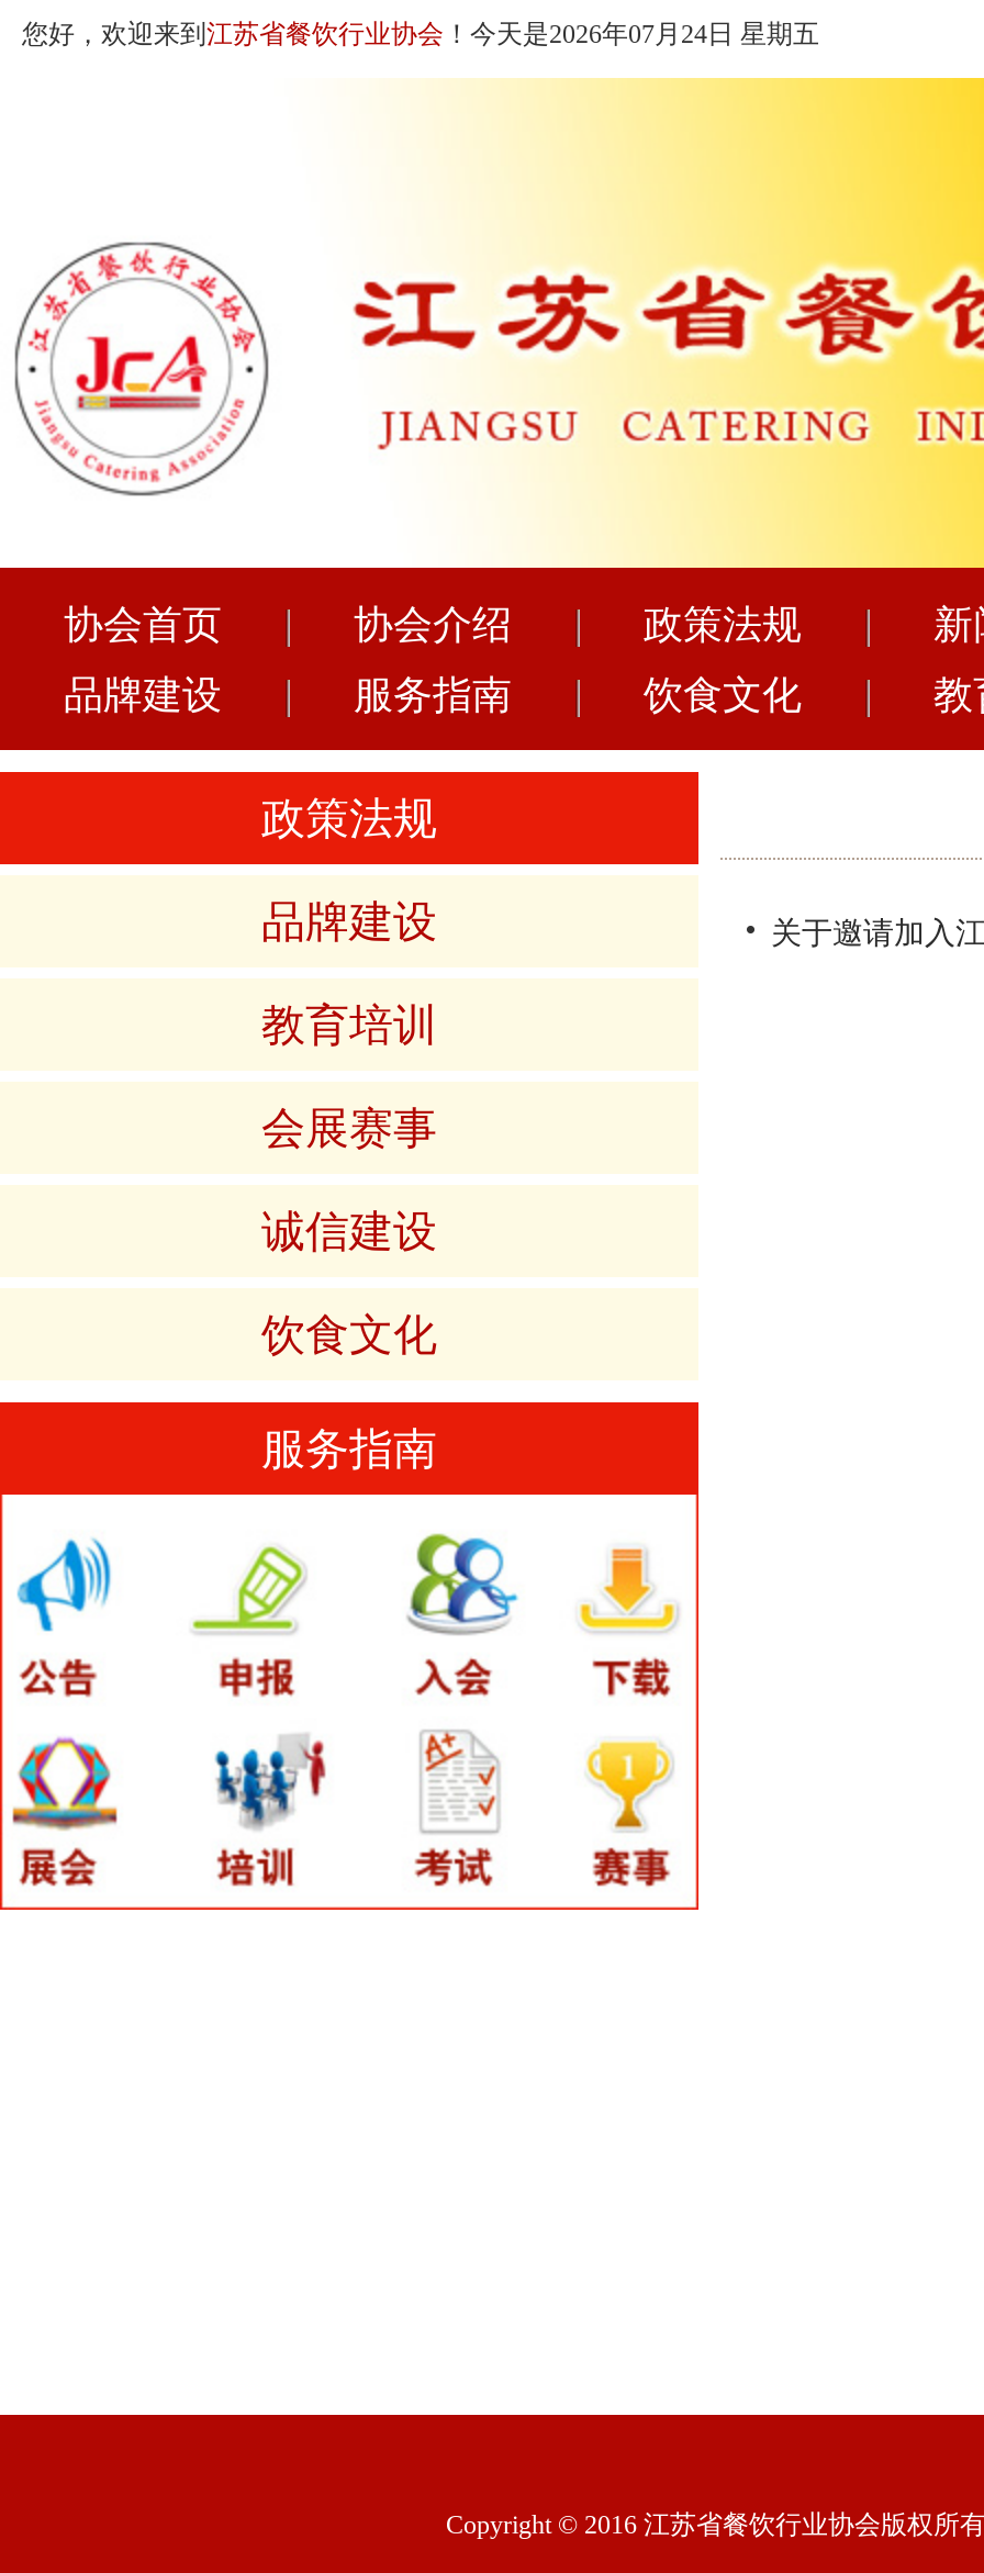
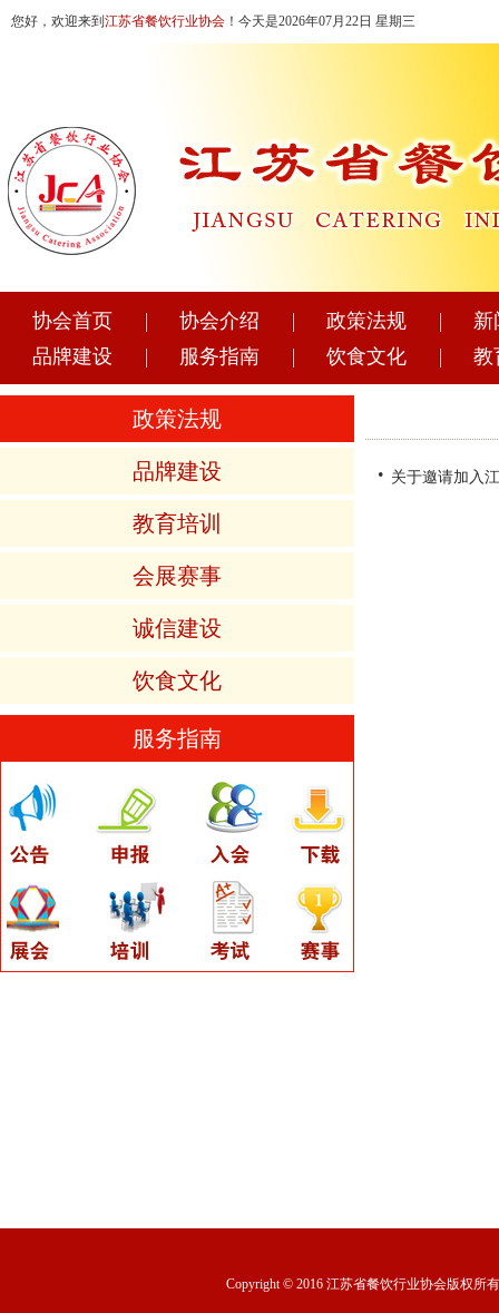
[22,19,819,49] 您好，欢迎来到江苏省餐饮行业协会！今天是2026年07月24日 星期五 -> [11,13,415,29] 您好，欢迎来到江苏省餐饮行业协会！今天是2026年07月22日 星期三

